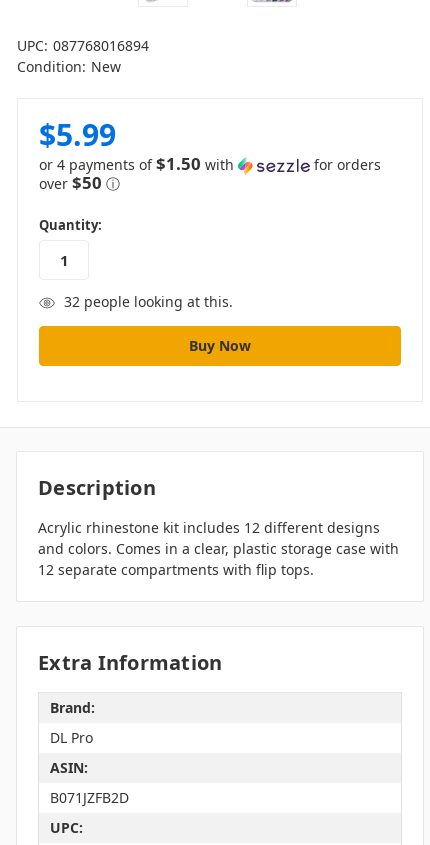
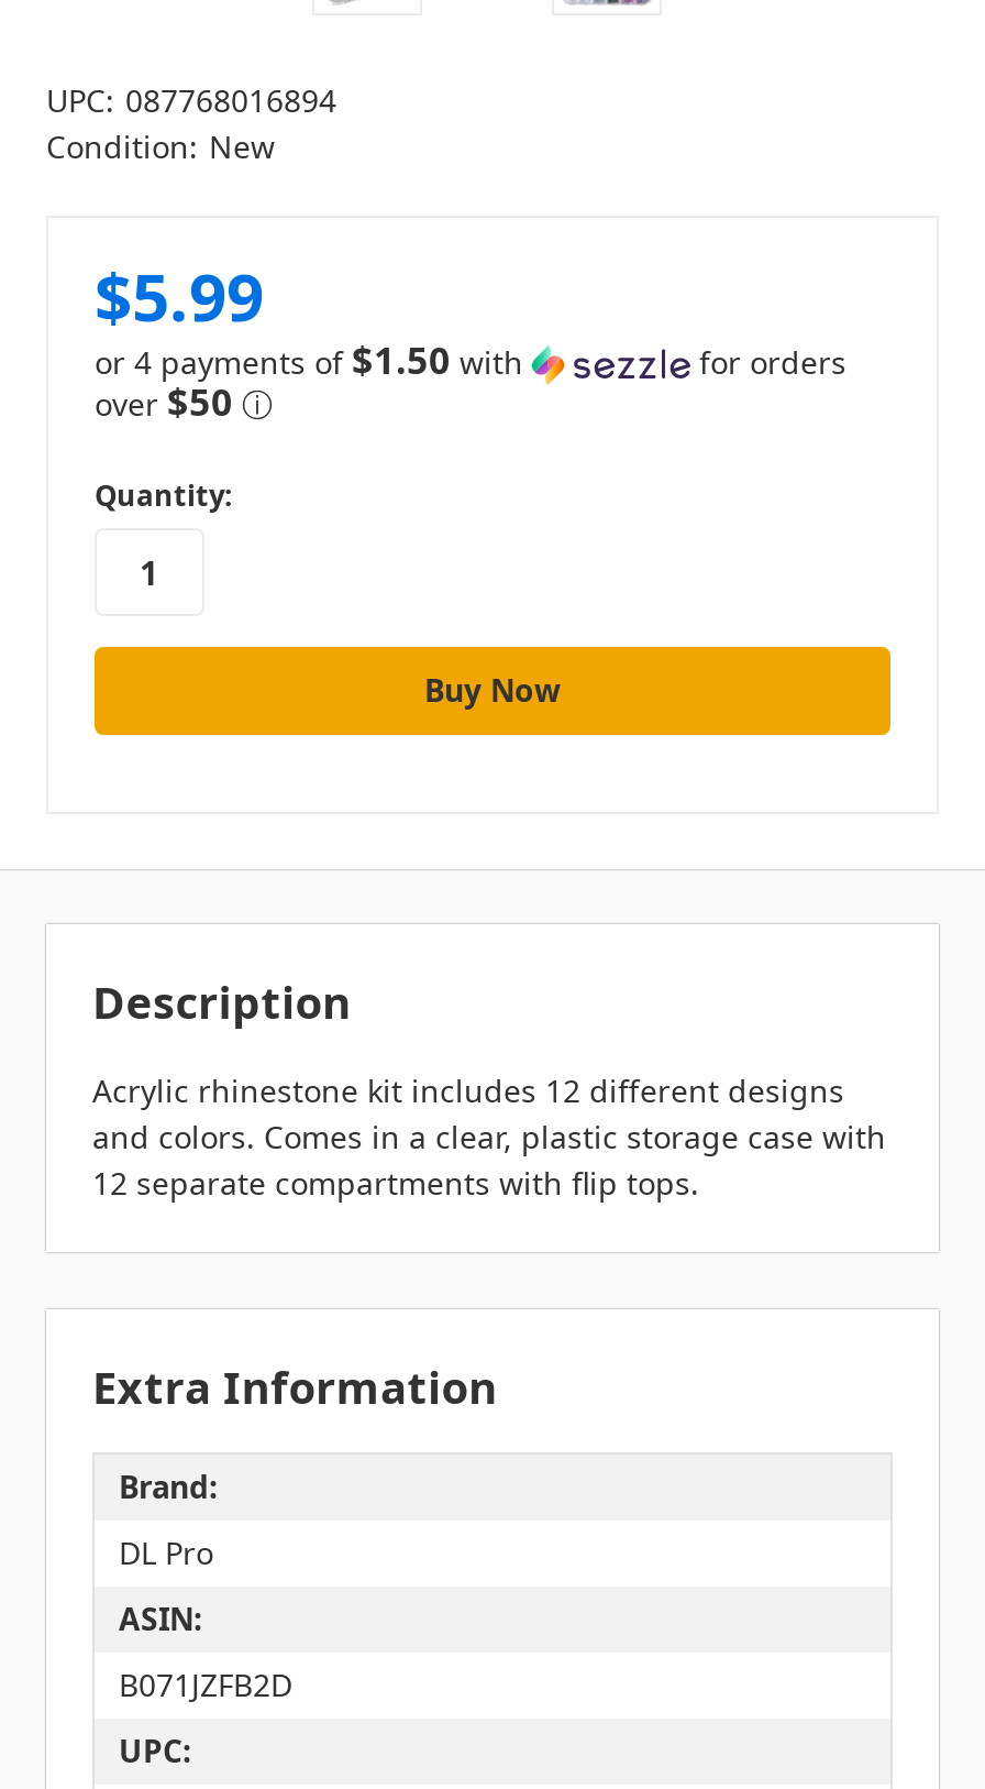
[64,292,233,311] 32 people looking at this. -> none

